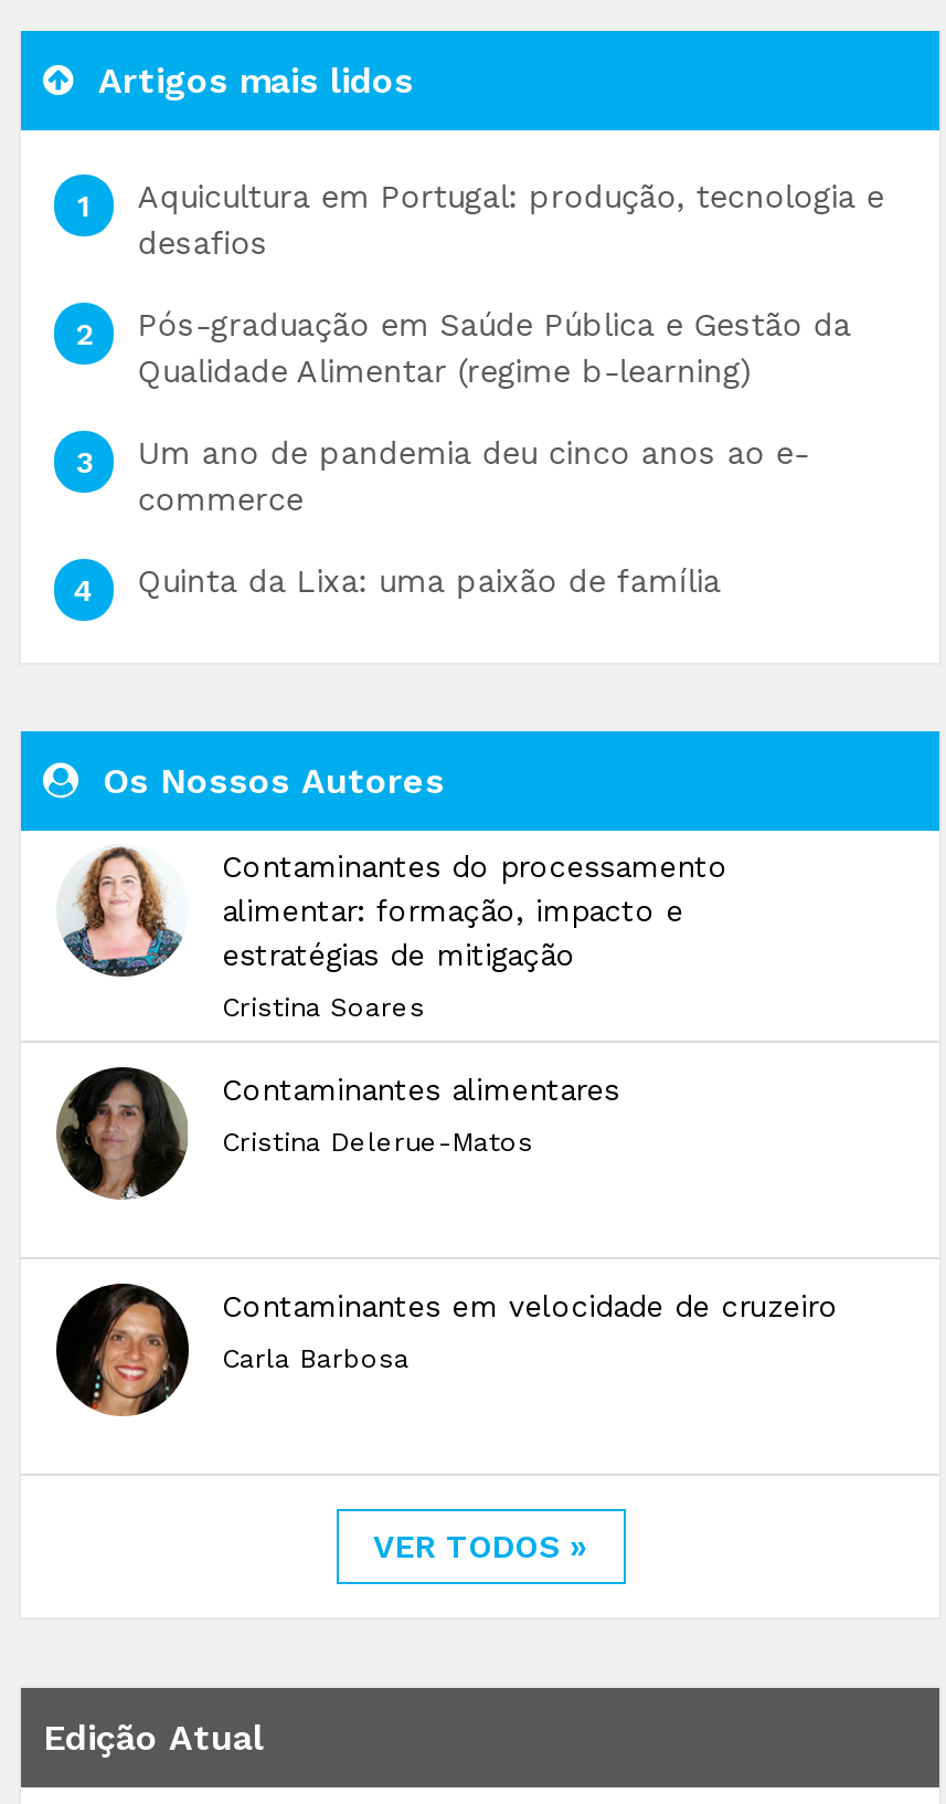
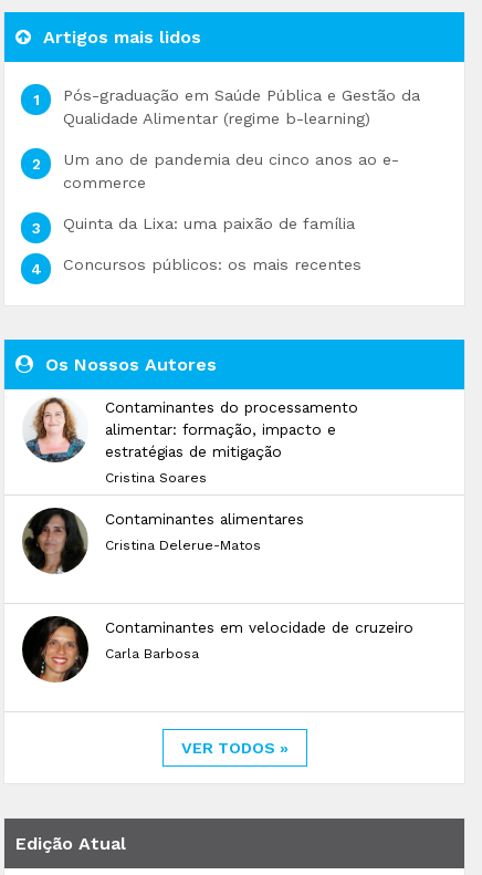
[138,179,884,261] Aquicultura em Portugal: produção, tecnologia e | desafios -> none
moved [138,307,851,599] -> [63,86,420,232]: Pós-graduação em Saúde Pública e Gestão da | Qualidade Alimentar (regime b-learning) | Um ano de pandemia deu cinco anos ao e- | commerce | Quinta da Lixa: uma paixão de família
none -> [63,256,361,273] Concursos públicos: os mais recentes

